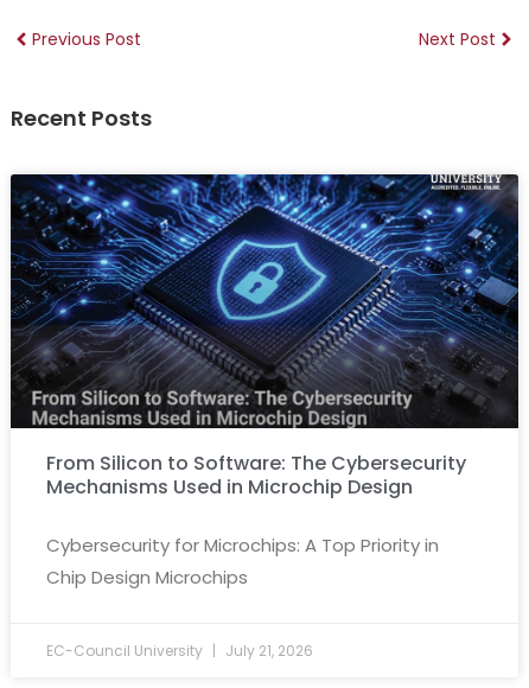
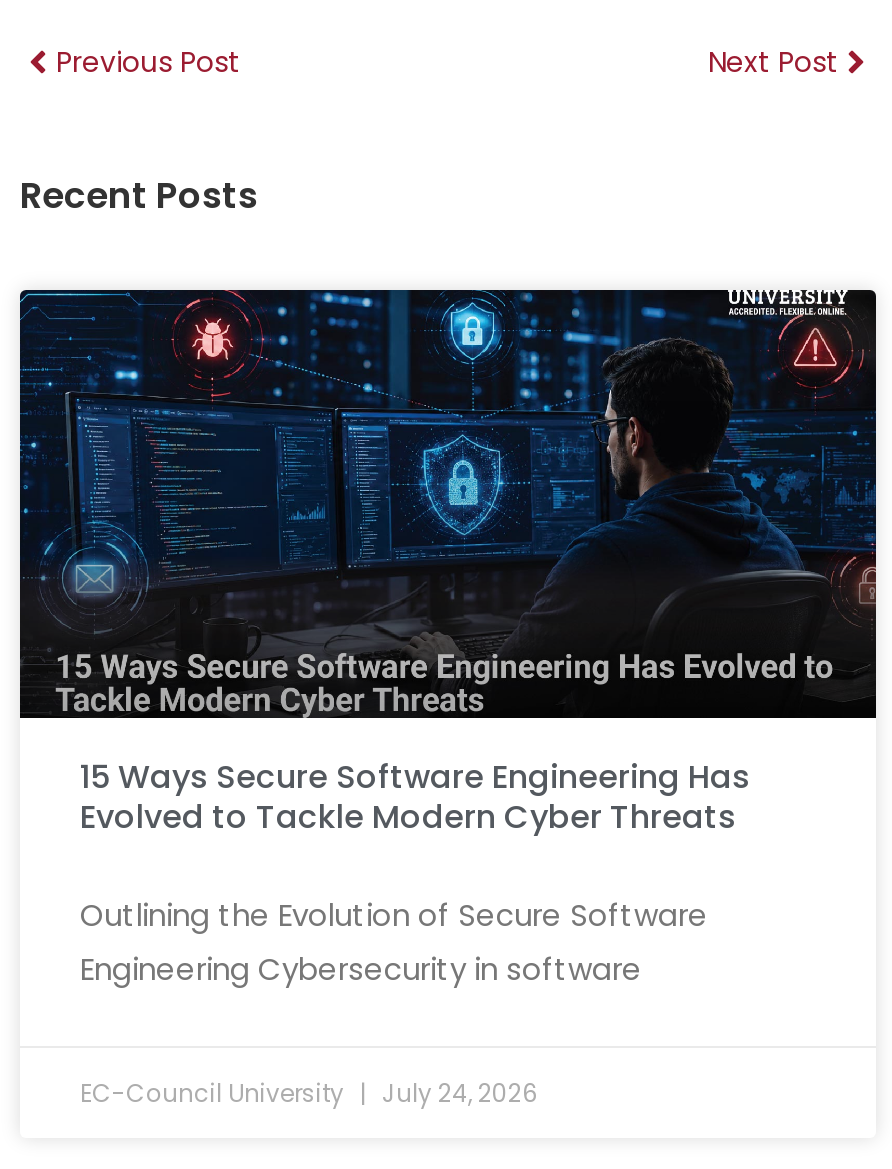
[11,173,518,500] [image] | From Silicon to Software: The Cybersecurity | Mechanisms Used in Microchip Design -> [20,288,876,839] [image] | 15 Ways Secure Software Engineering Has | Evolved to Tackle Modern Cyber Threats
[46,532,439,589] Cybersecurity for Microchips: A Top Priority in | Chip Design Microchips -> [80,893,708,989] Outlining the Evolution of Secure Software | Engineering Cybersecurity in software
[46,640,313,660] EC-Council University July 21, 2026 -> [80,1075,538,1109] EC-Council University July 24, 2026

